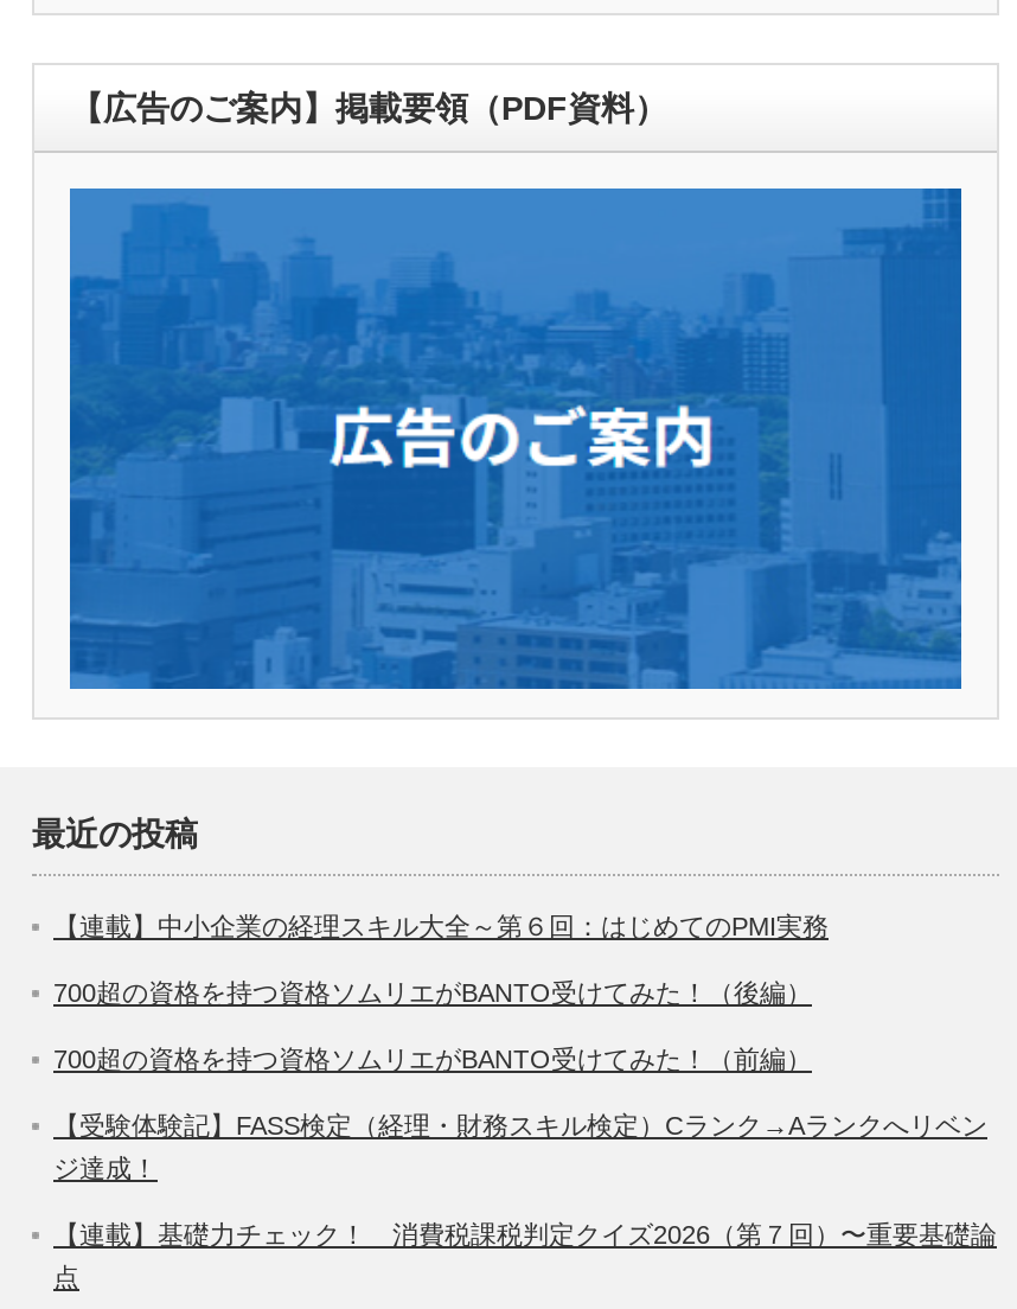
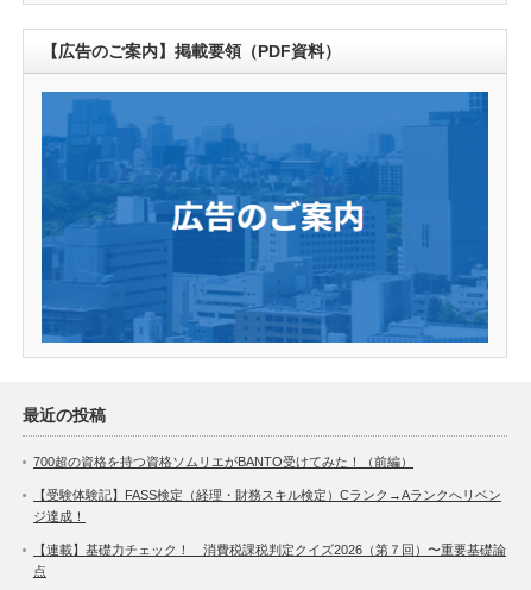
[53,911,829,1006] 【連載】中小企業の経理スキル大全～第６回：はじめてのPMI実務 | 700超の資格を持つ資格ソムリエがBANTO受けてみた！（後編） -> none

